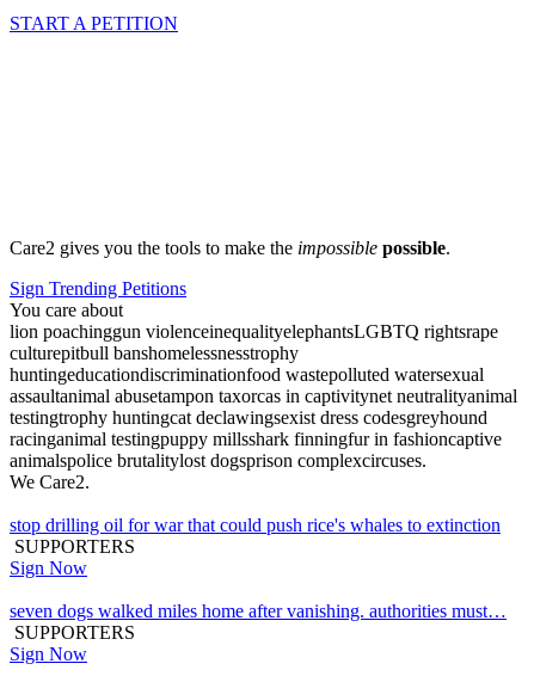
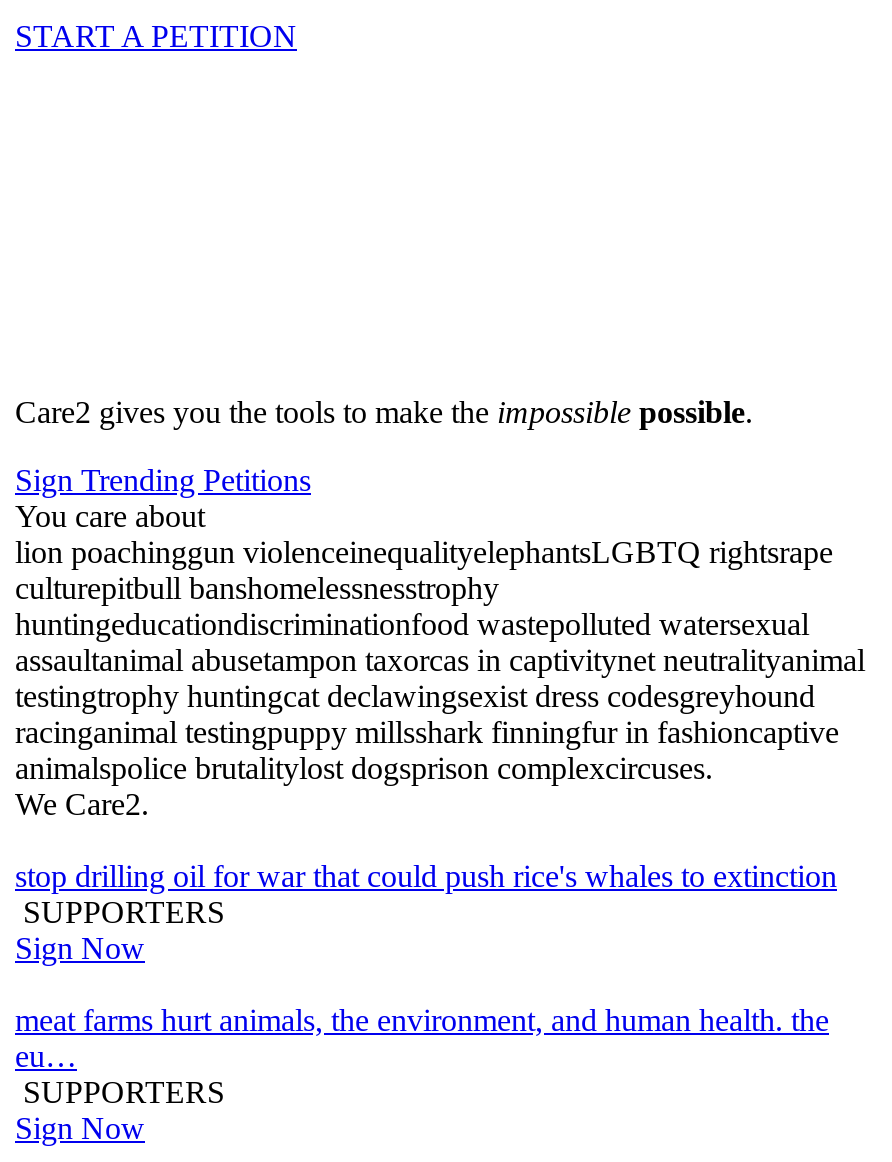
[10,601,507,621] seven dogs walked miles home after vanishing. authorities must… -> [15,1003,829,1073] meat farms hurt animals, the environment, and human health. the | eu…

